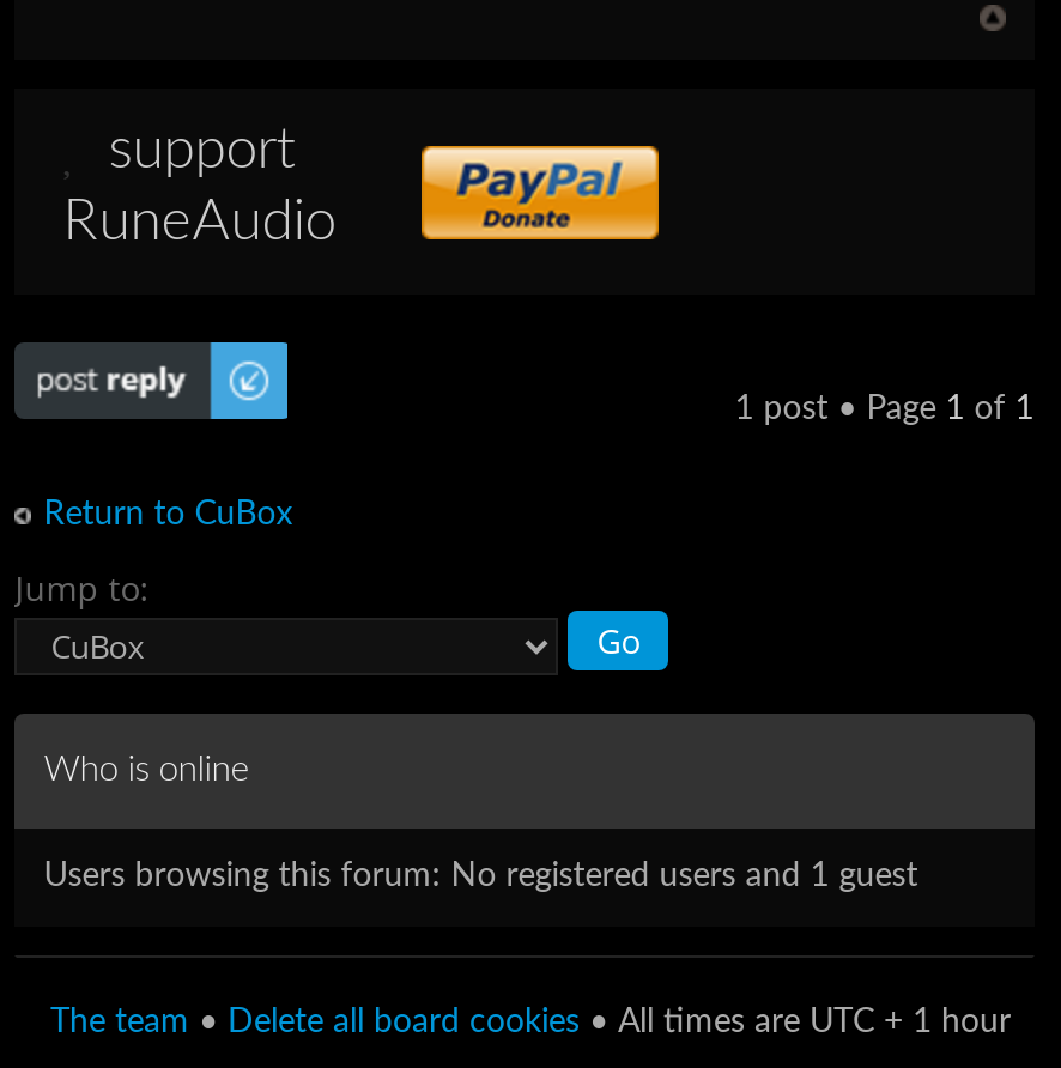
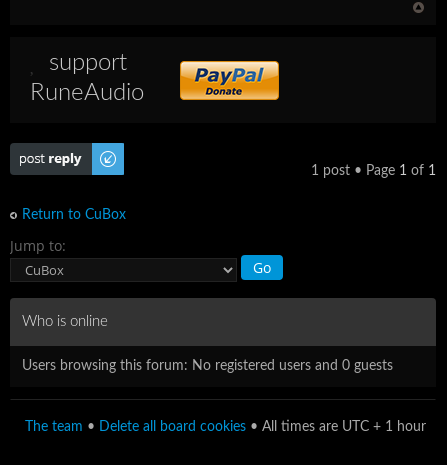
[44,859,918,893] Users browsing this forum: No registered users and 1 guest -> [22,359,393,373] Users browsing this forum: No registered users and 0 guests

